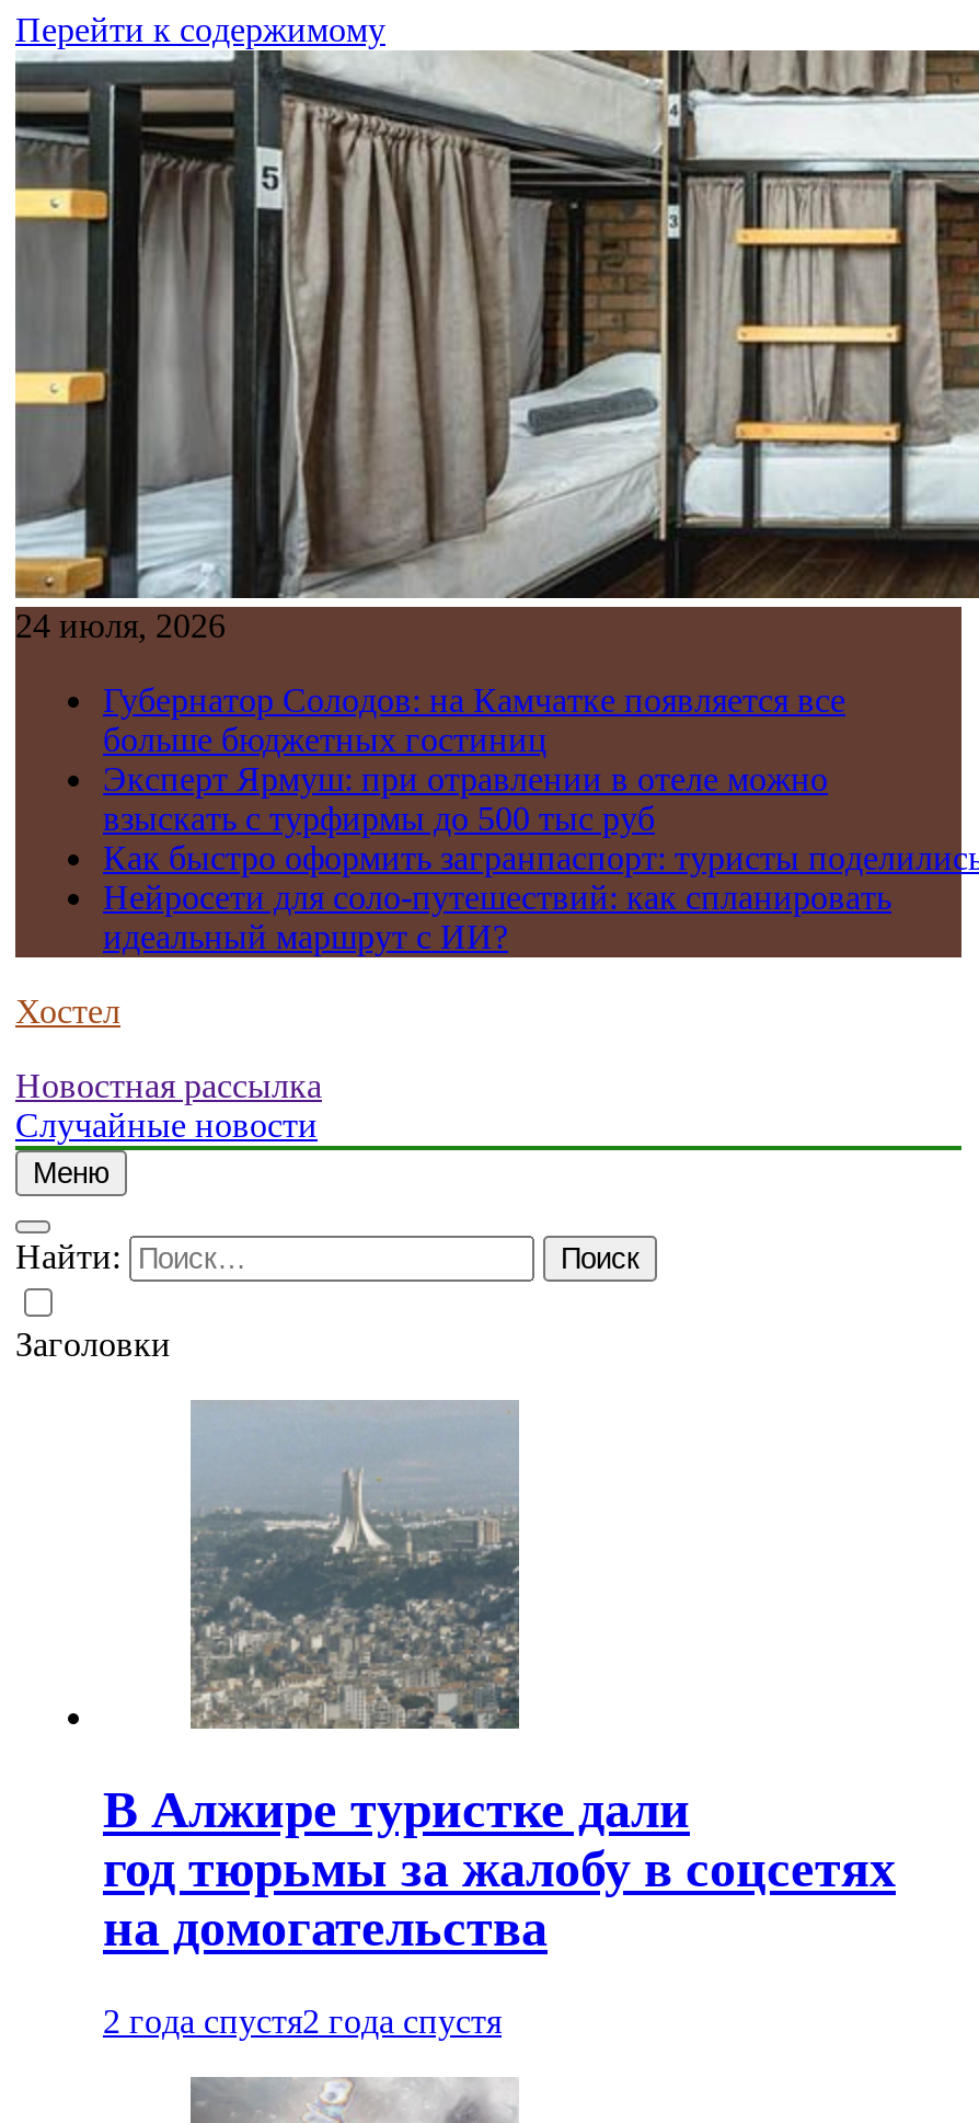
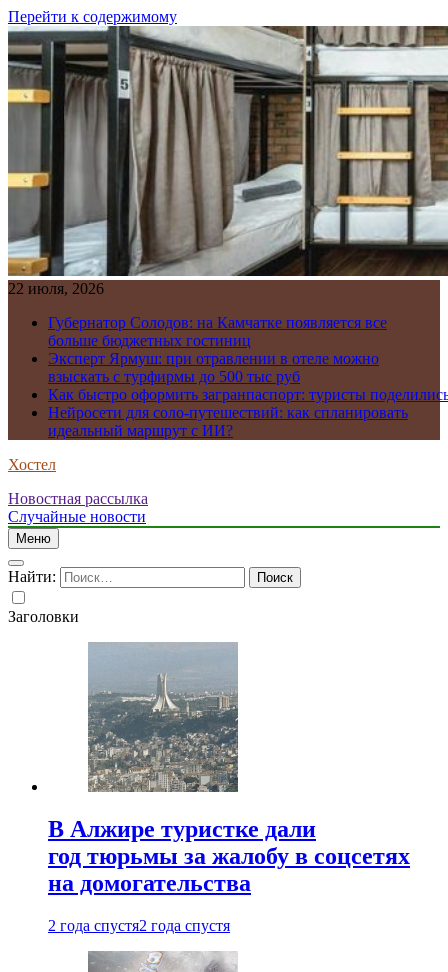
[15,607,226,644] 24 июля, 2026 -> [8,280,104,297] 22 июля, 2026

